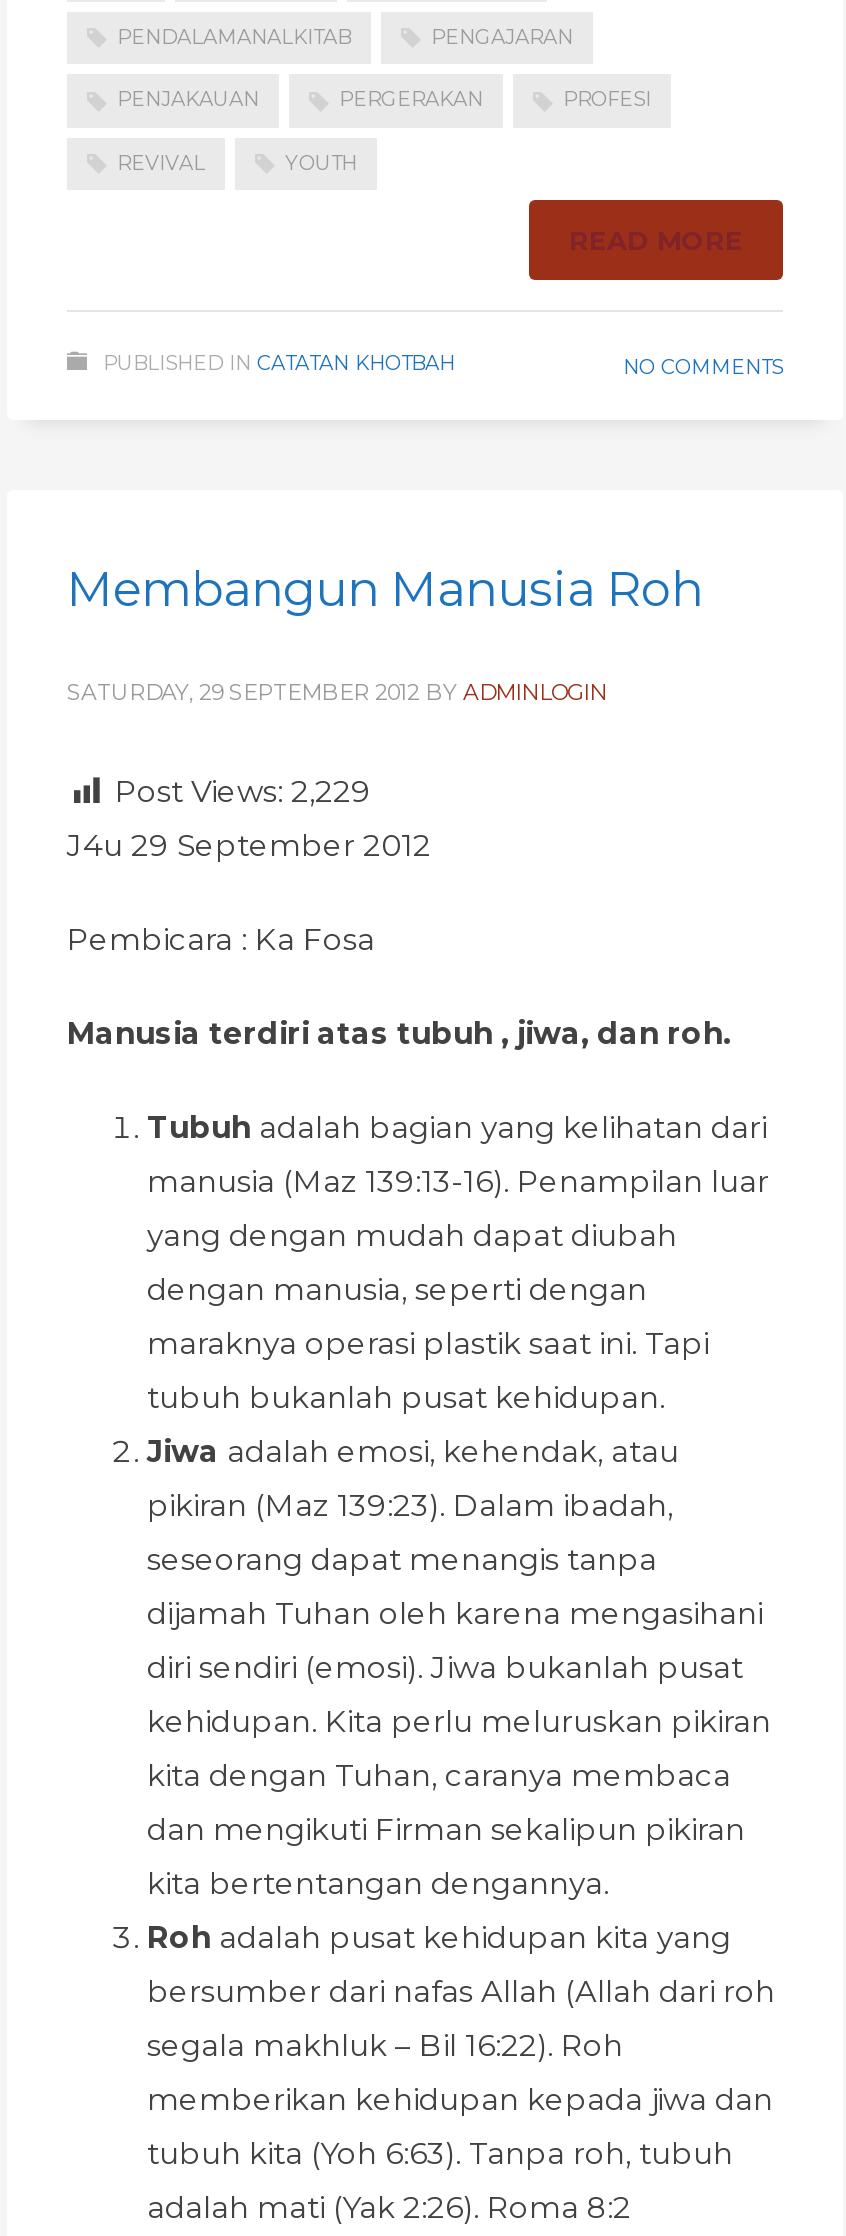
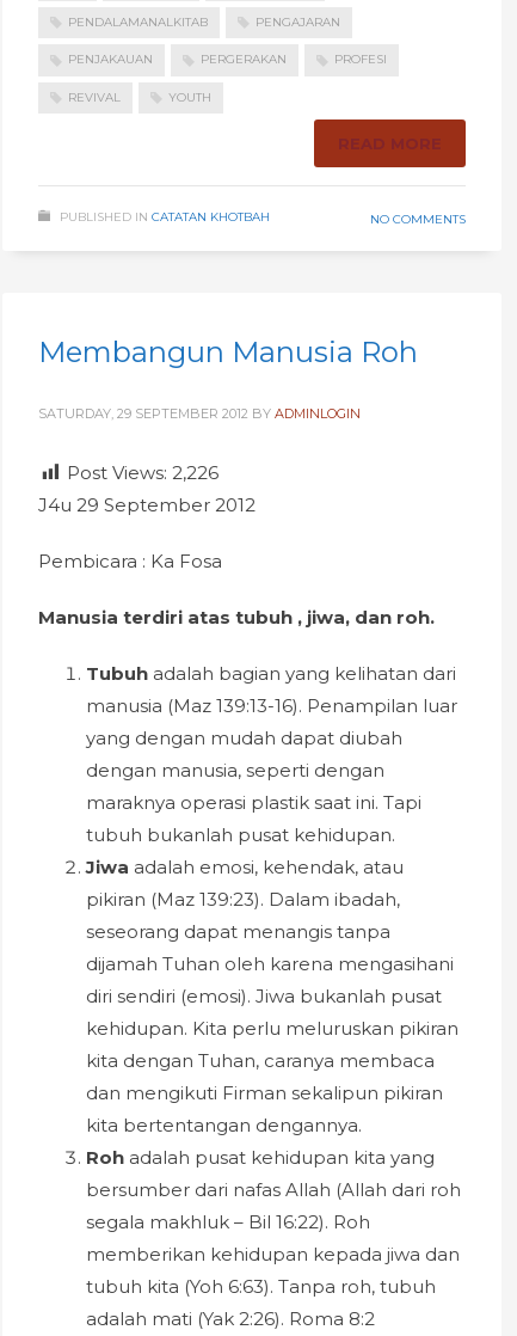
[115,772,371,810] Post Views: 2,229 -> [67,461,219,484] Post Views: 2,226

